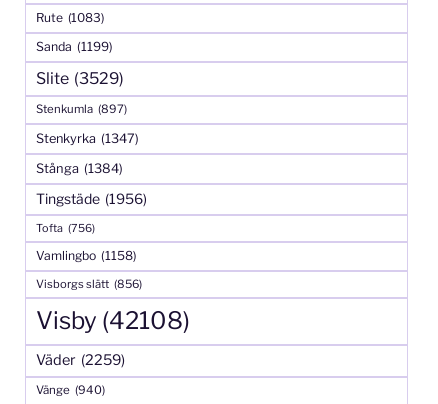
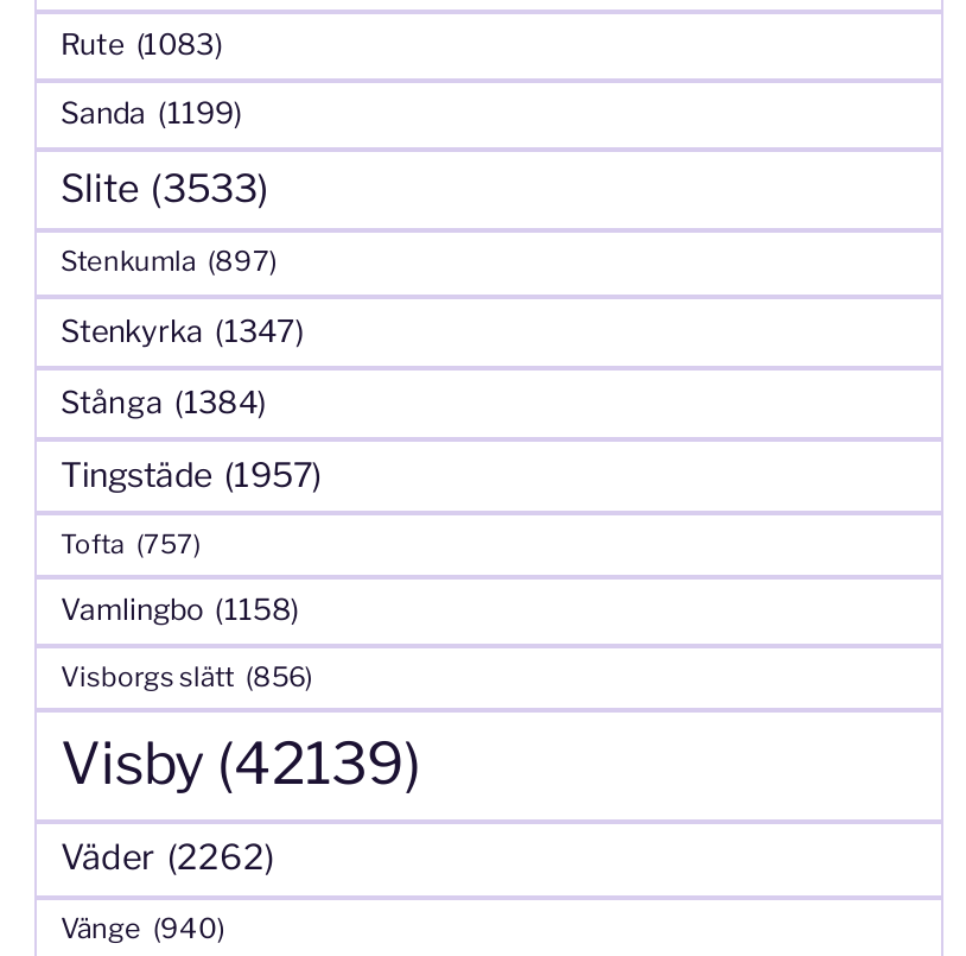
[36,69,124,88] Slite (3529) -> [61,166,269,211] Slite (3533)
[36,190,147,207] Tingstäde (1956) -> [61,453,322,493] Tingstäde (1957)
[36,221,95,235] Tofta (756) -> [61,527,201,560] Tofta (757)
[36,306,190,335] Visby (42108) -> [61,728,421,797] Visby (42139)
[36,351,125,369] Väder (2259) -> [61,835,274,878] Väder (2262)

